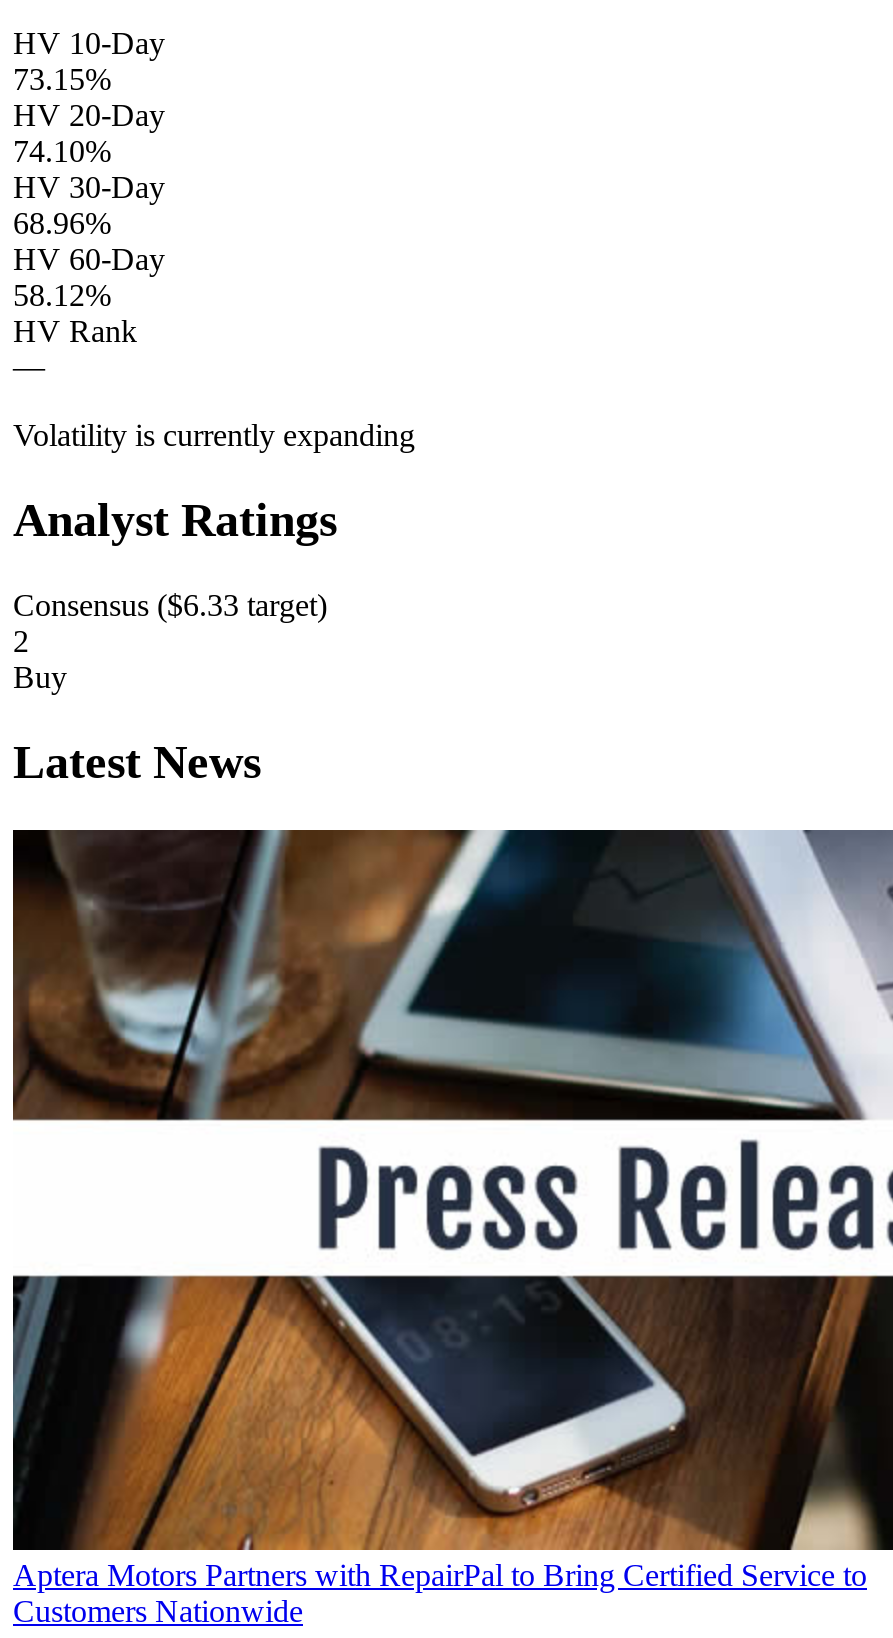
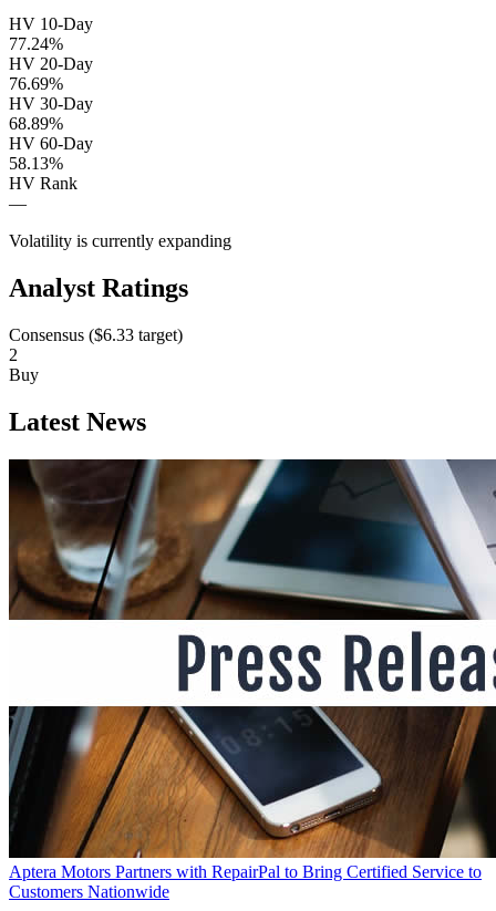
[13,62,111,96] 73.15% -> [9,34,63,53] 77.24%
[13,134,111,168] 74.10% -> [9,74,63,93] 76.69%
[13,206,111,240] 68.96% -> [9,114,63,133] 68.89%
[13,278,111,312] 58.12% -> [9,154,63,173] 58.13%

